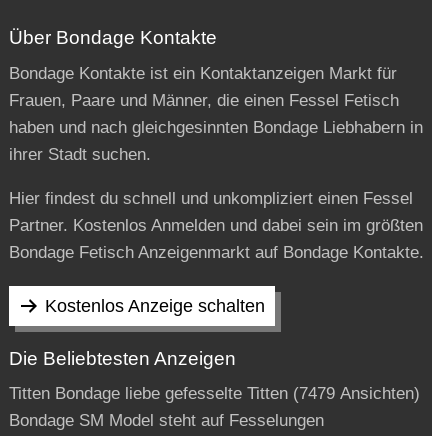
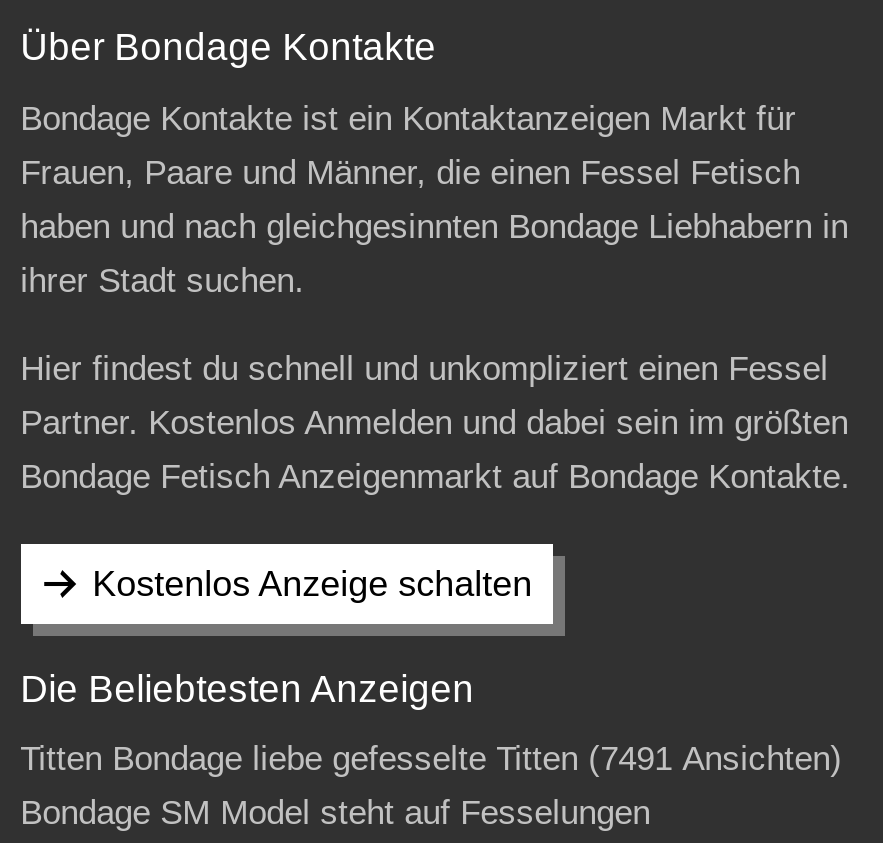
[9,384,420,403] Titten Bondage liebe gefesselte Titten (7479 Ansichten) -> [20,740,842,778] Titten Bondage liebe gefesselte Titten (7491 Ansichten)

